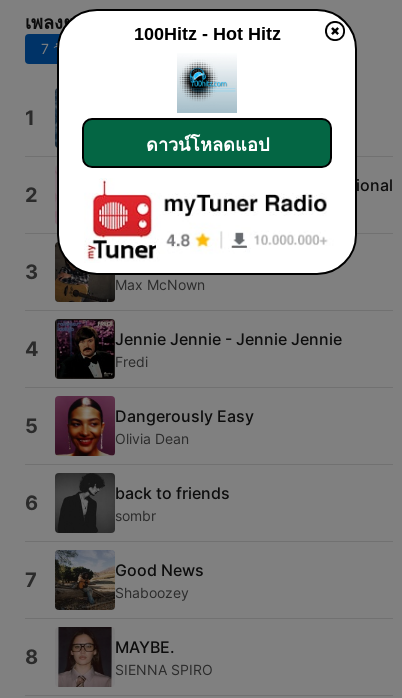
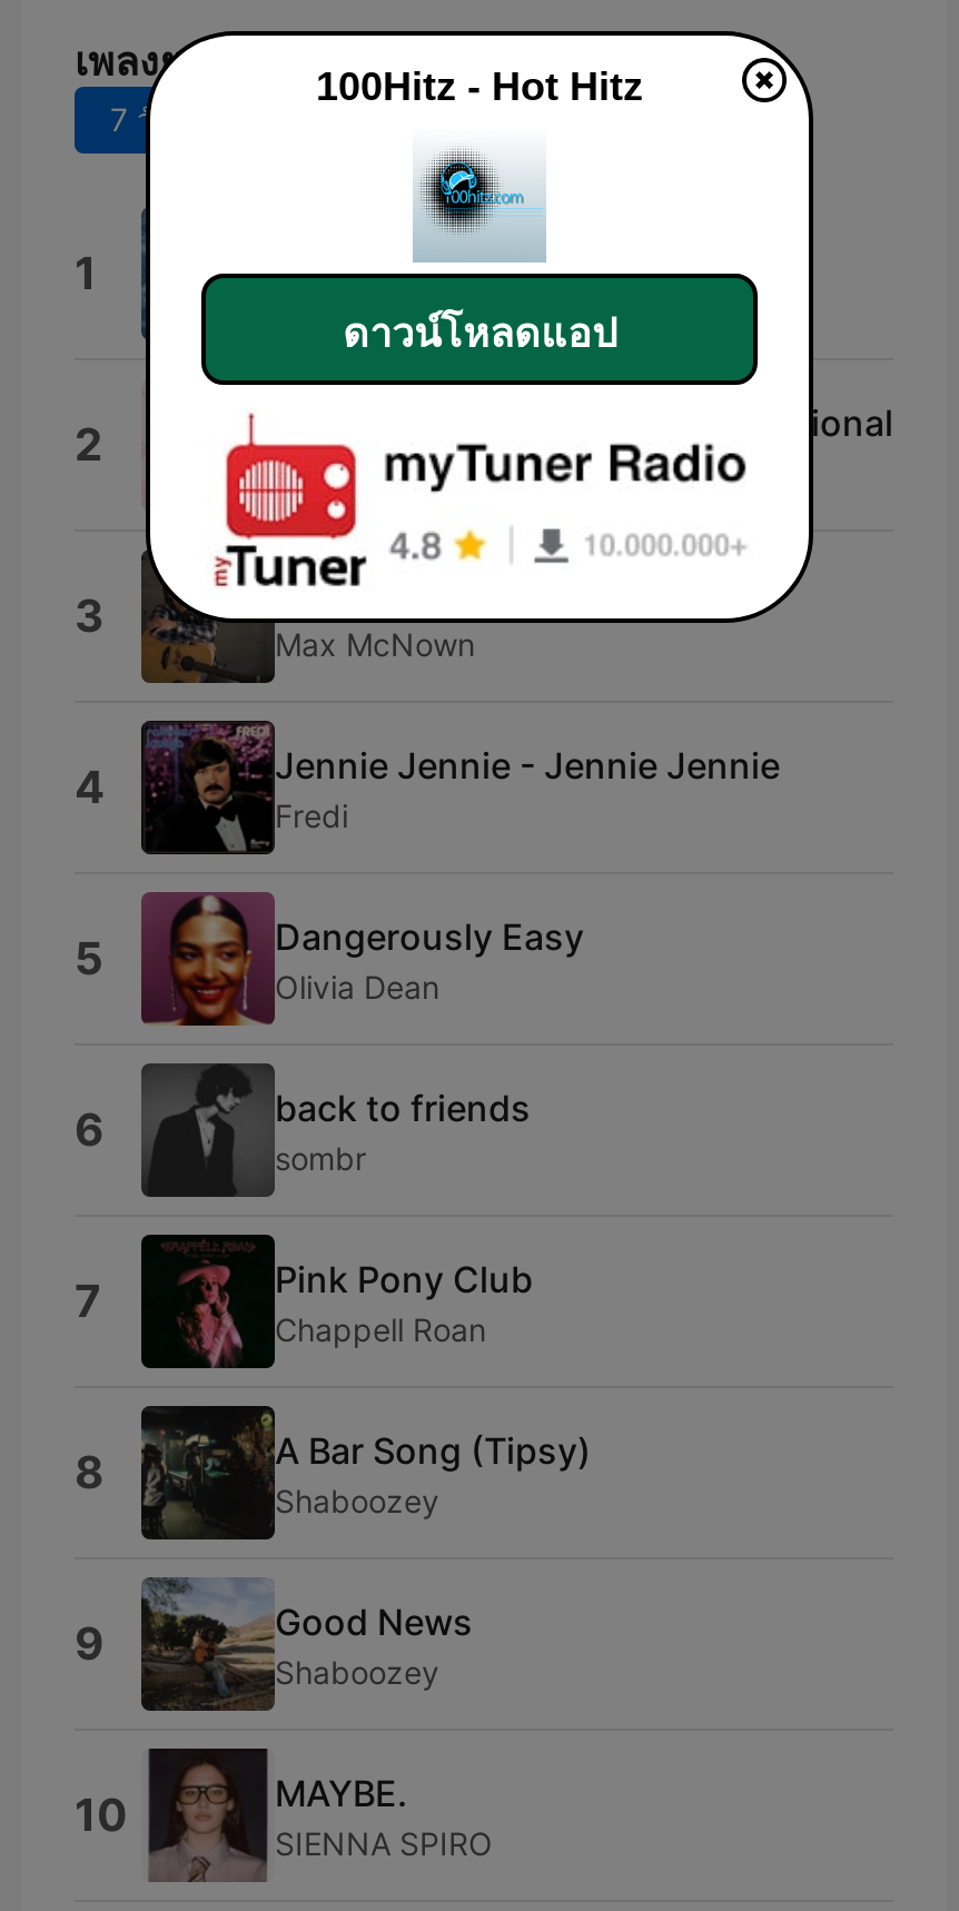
none -> [75,1232,591,1671] [image] | Pink Pony Club | Chappell Roan | 8 | A Bar Song (Tipsy) | Shaboozey | 9
[25,645,38,669] 8 -> [75,1789,128,1842] 10

